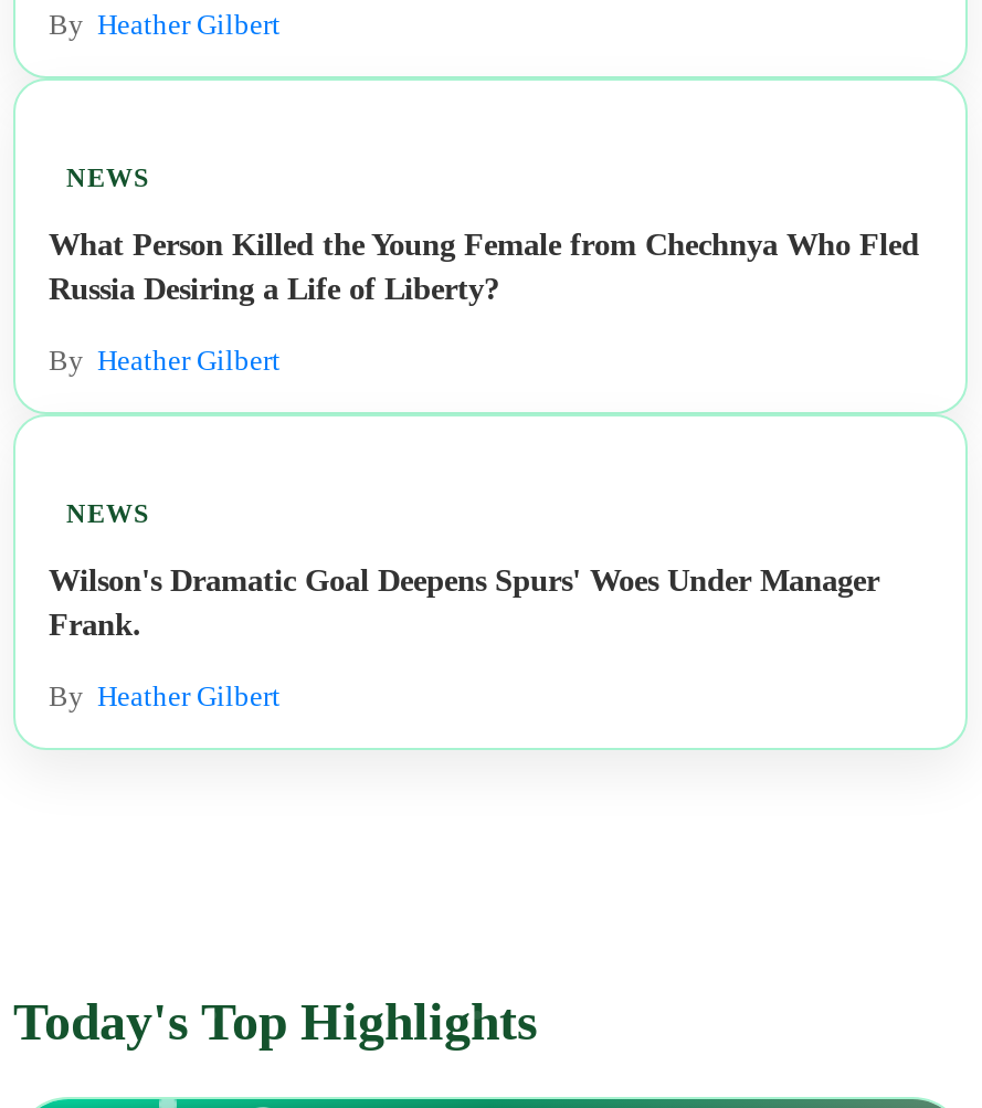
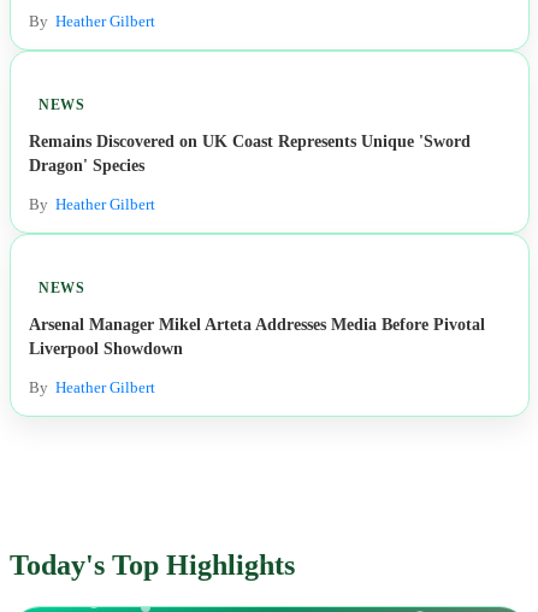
[49,226,919,306] What Person Killed the Young Female from Chechnya Who Fled | Russia Desiring a Life of Liberty? -> [29,131,471,175] Remains Discovered on UK Coast Represents Unique 'Sword | Dragon' Species
[49,562,879,642] Wilson's Dramatic Goal Deepens Spurs' Woes Under Manager | Frank. -> [29,314,485,358] Arsenal Manager Mikel Arteta Addresses Media Before Pivotal | Liverpool Showdown

